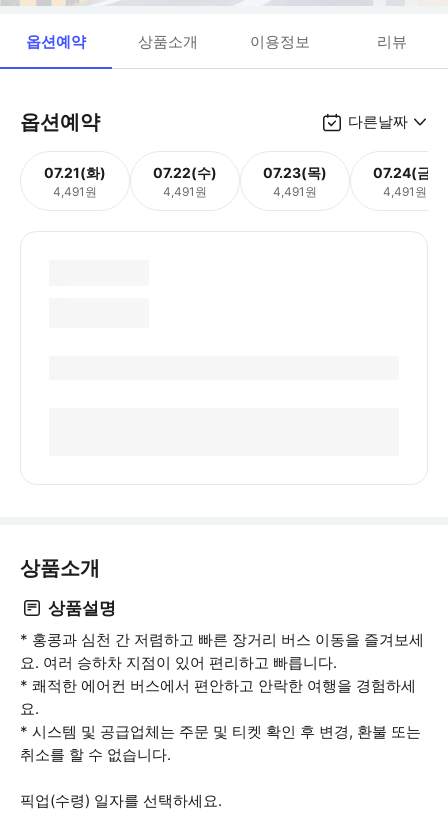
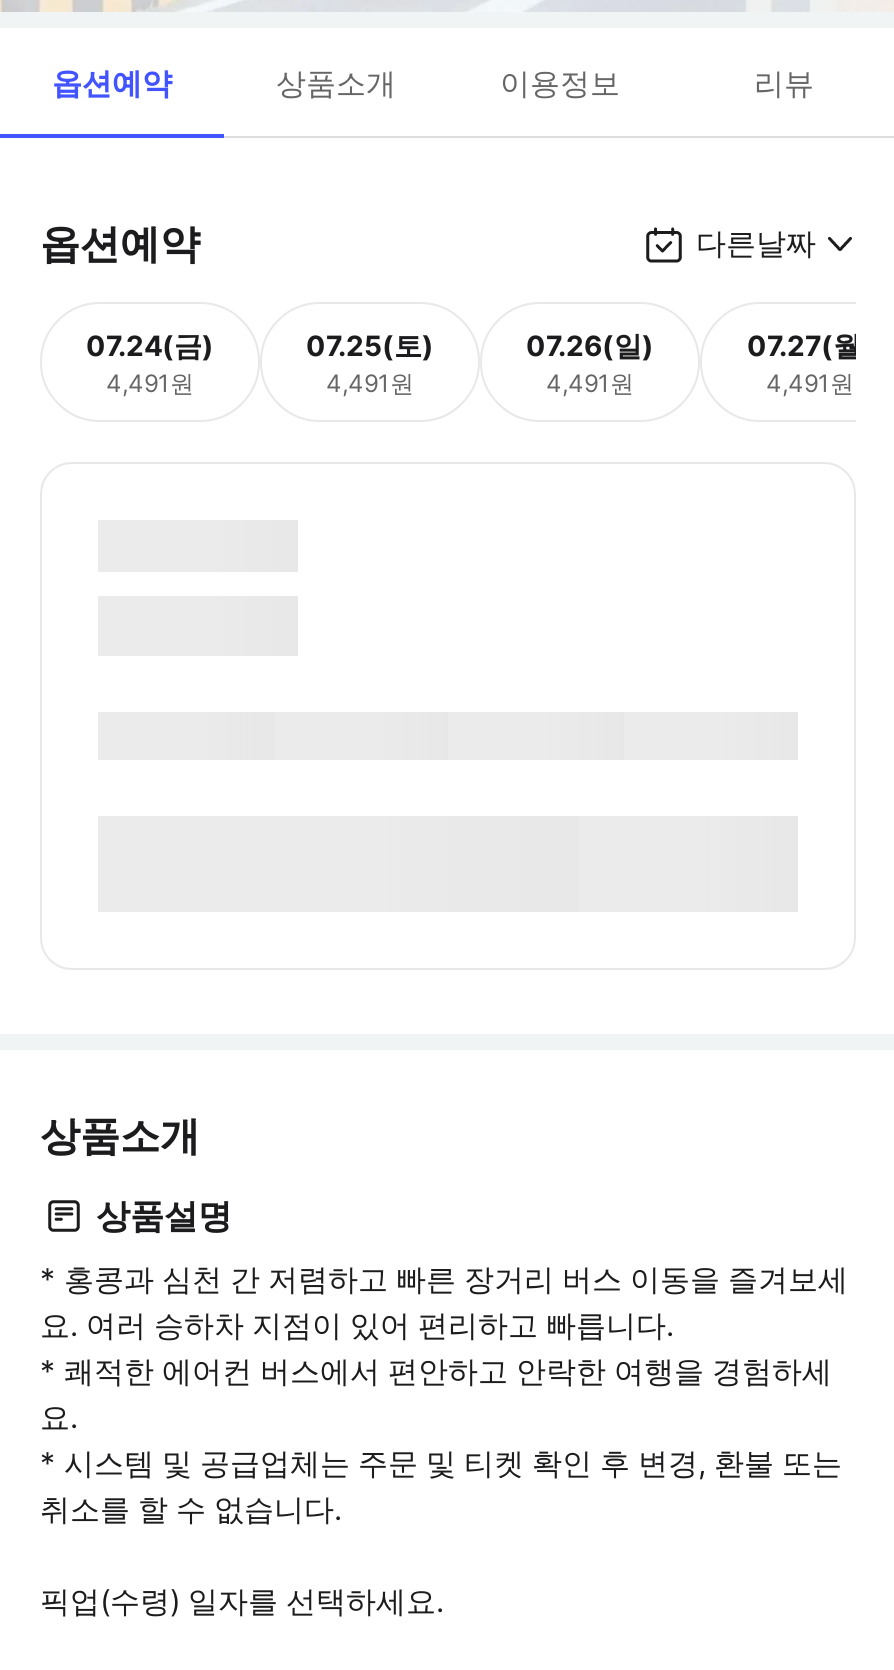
[44,163,106,180] 07.21(화) -> [86,327,214,361] 07.24(금)
[153,163,217,180] 07.22(수) -> [306,327,434,361] 07.25(토)
[263,163,327,180] 07.23(목) -> [526,327,654,361] 07.26(일)
[373,163,437,180] 07.24(금) -> [747,327,873,361] 07.27(월)

